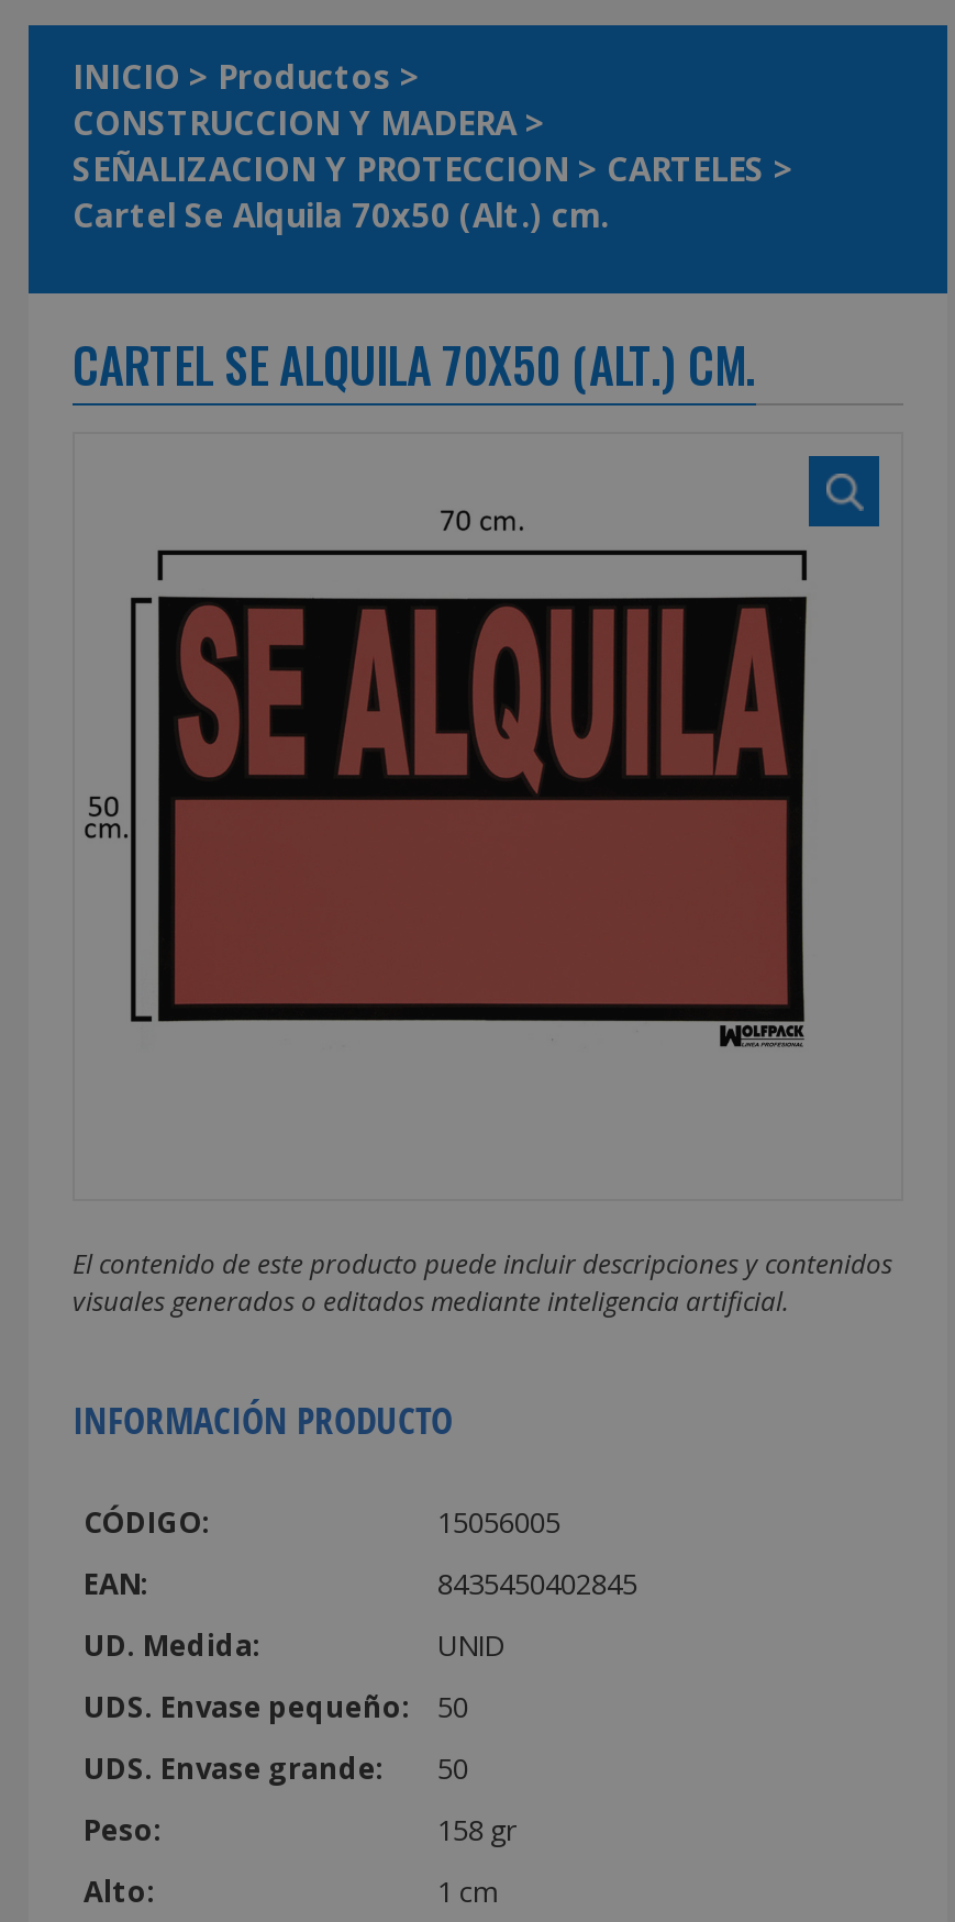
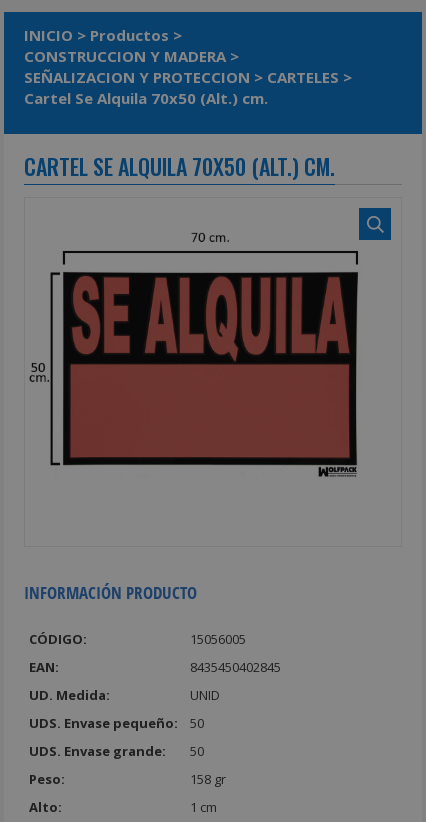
[73,1244,892,1319] El contenido de este producto puede incluir descripciones y contenidos | visuales generados o editados mediante inteligencia artificial. -> none

